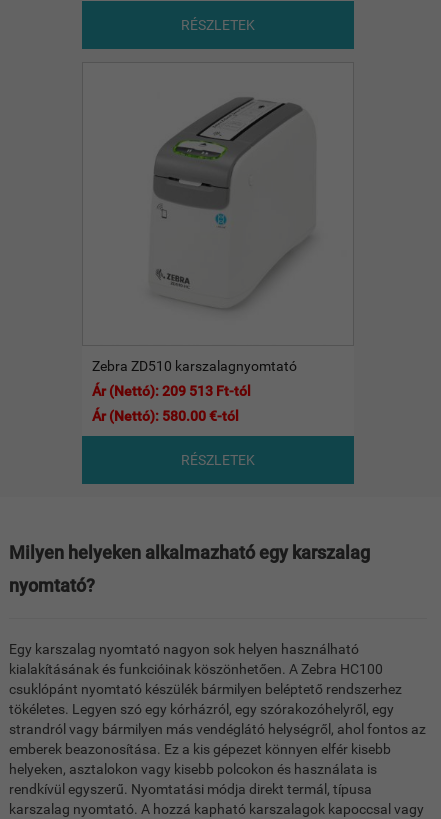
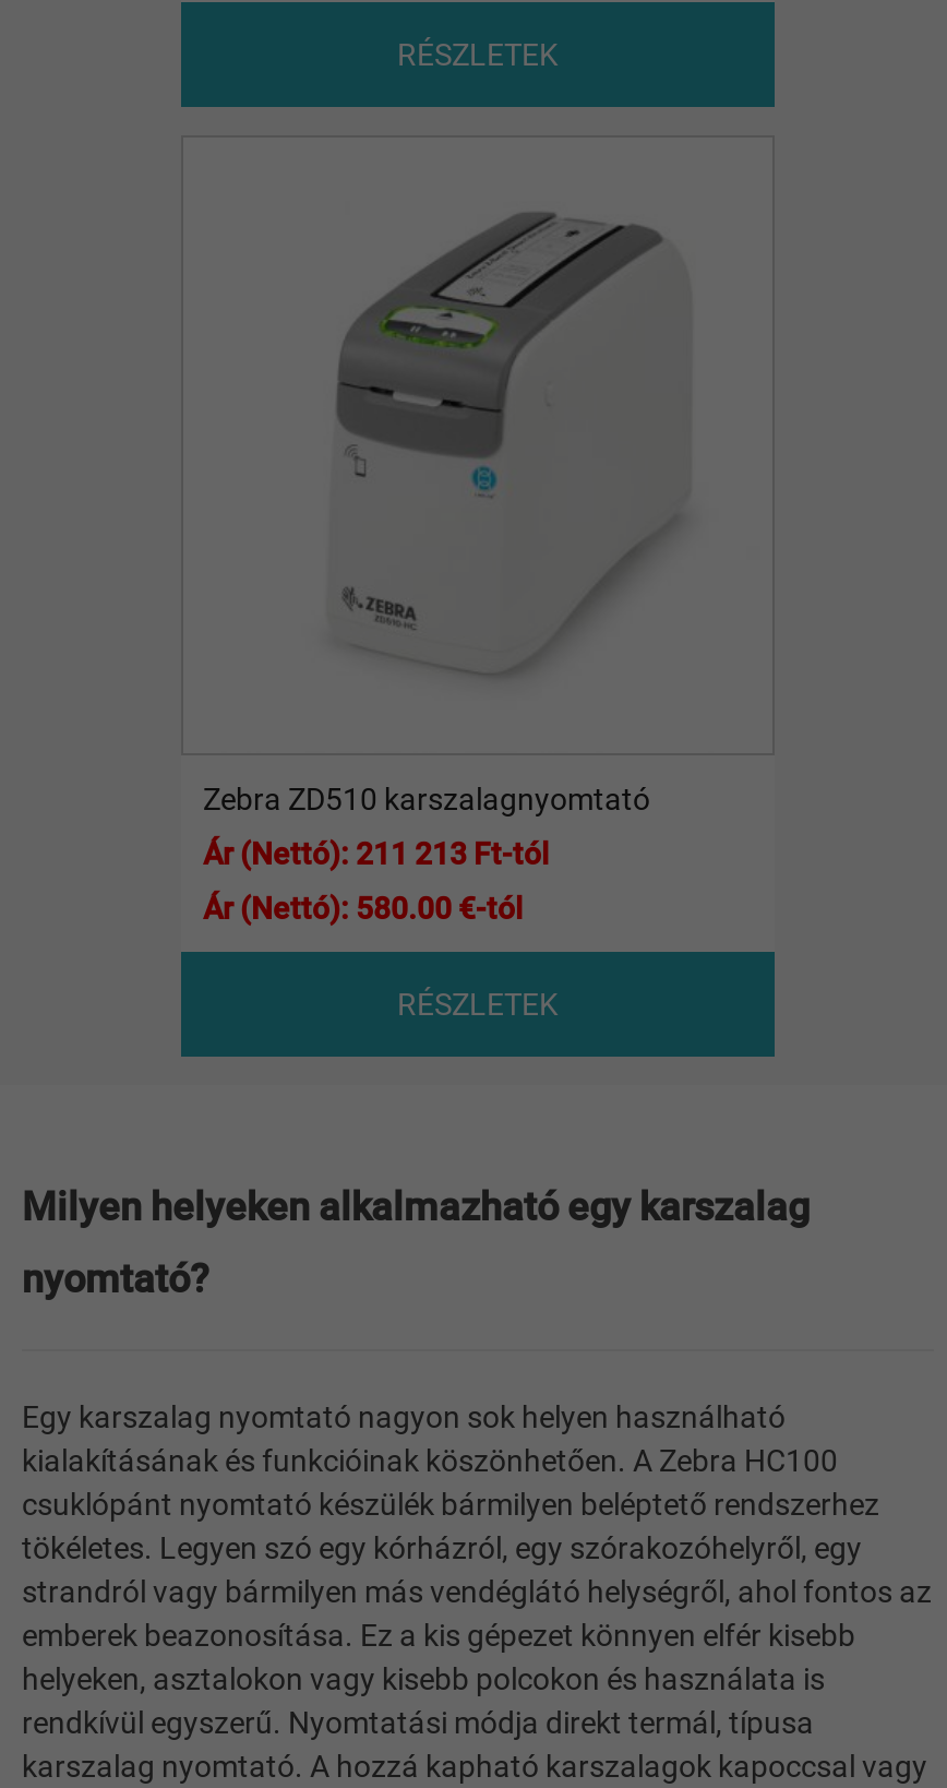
[92,383,251,399] Ár (Nettó): 209 513 Ft-tól -> [203,837,550,872] Ár (Nettó): 211 213 Ft-tól

